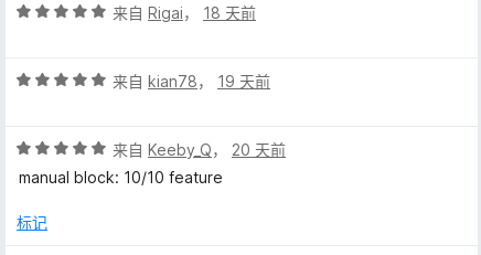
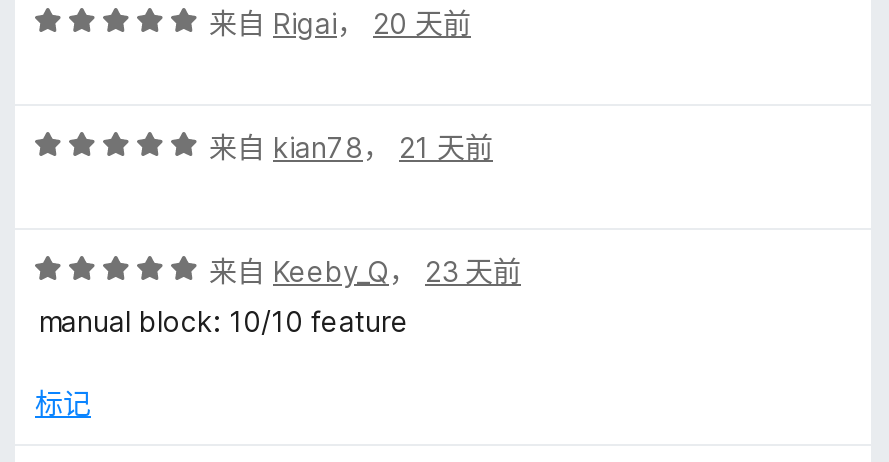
[113,3,256,22] 来自Rigai，18 天前 -> [209,6,471,40] 来自Rigai，20 天前
[113,72,270,91] 来自kian78，19 天前 -> [209,130,493,164] 来自kian78，21 天前
[113,140,286,159] 来自Keeby_Q，20 天前 -> [209,254,521,288] 来自Keeby_Q，23 天前

